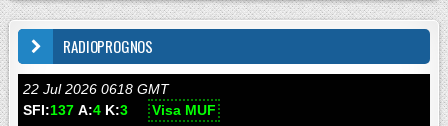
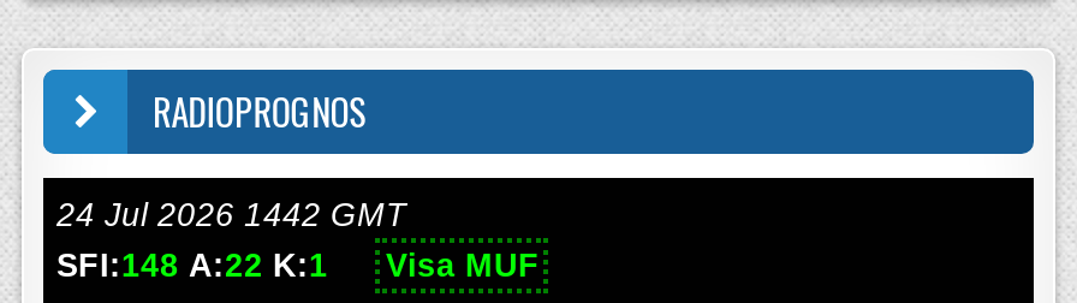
[23,82,169,97] 22 Jul 2026 0618 GMT -> [56,197,407,234] 24 Jul 2026 1442 GMT
[23,103,216,118] SFI:137 A:4 K:3 Visa MUF -> [56,248,540,284] SFI:148 A:22 K:1 Visa MUF

